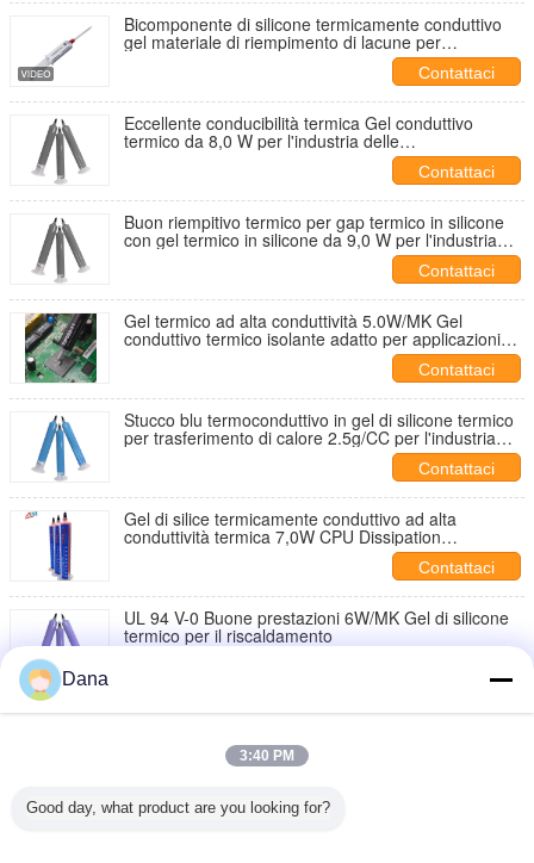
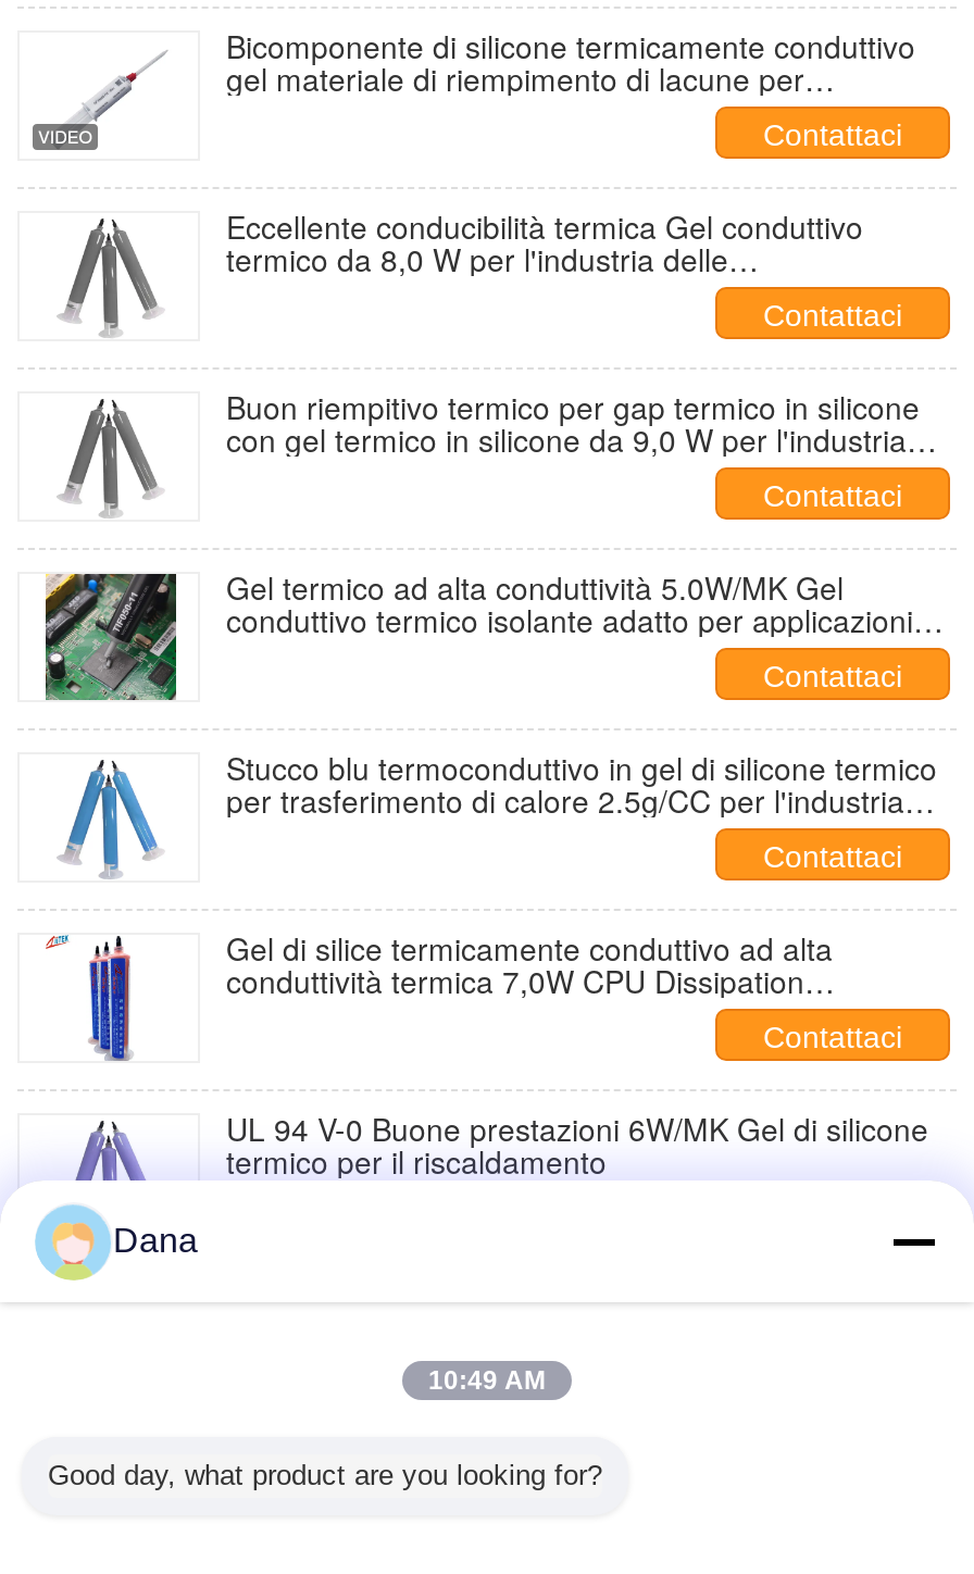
[240,747,294,764] 3:40 PM -> [428,1365,546,1396] 10:49 AM

